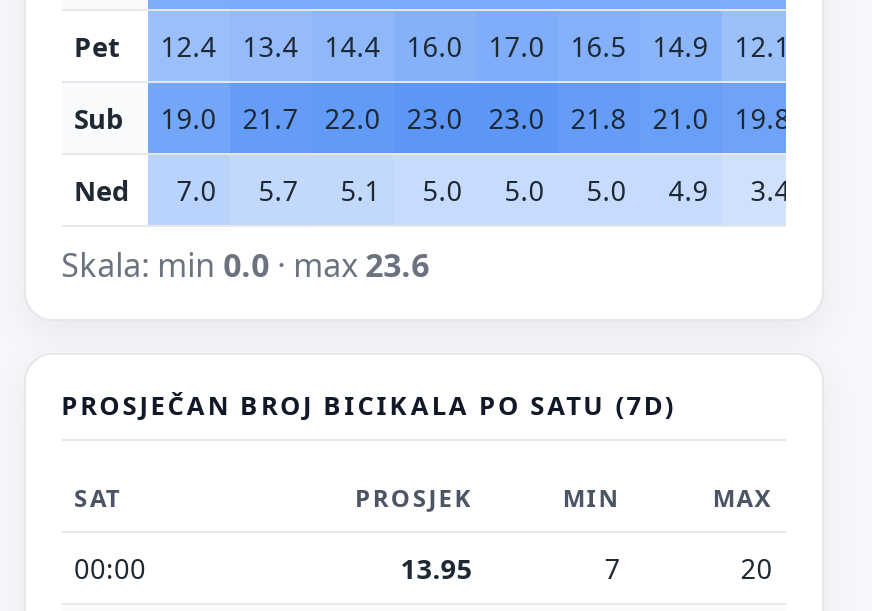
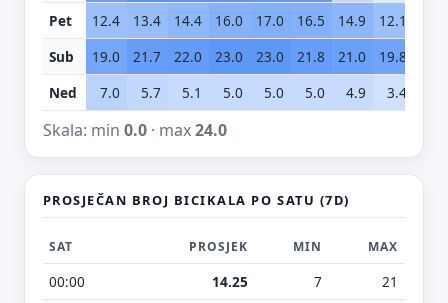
[61,243,429,287] Skala: min 0.0 · max 23.6 -> [43,119,227,141] Skala: min 0.0 · max 24.0
[400,549,472,587] 13.95 -> [212,272,248,291] 14.25
[740,549,772,587] 20 -> [382,272,398,291] 21

